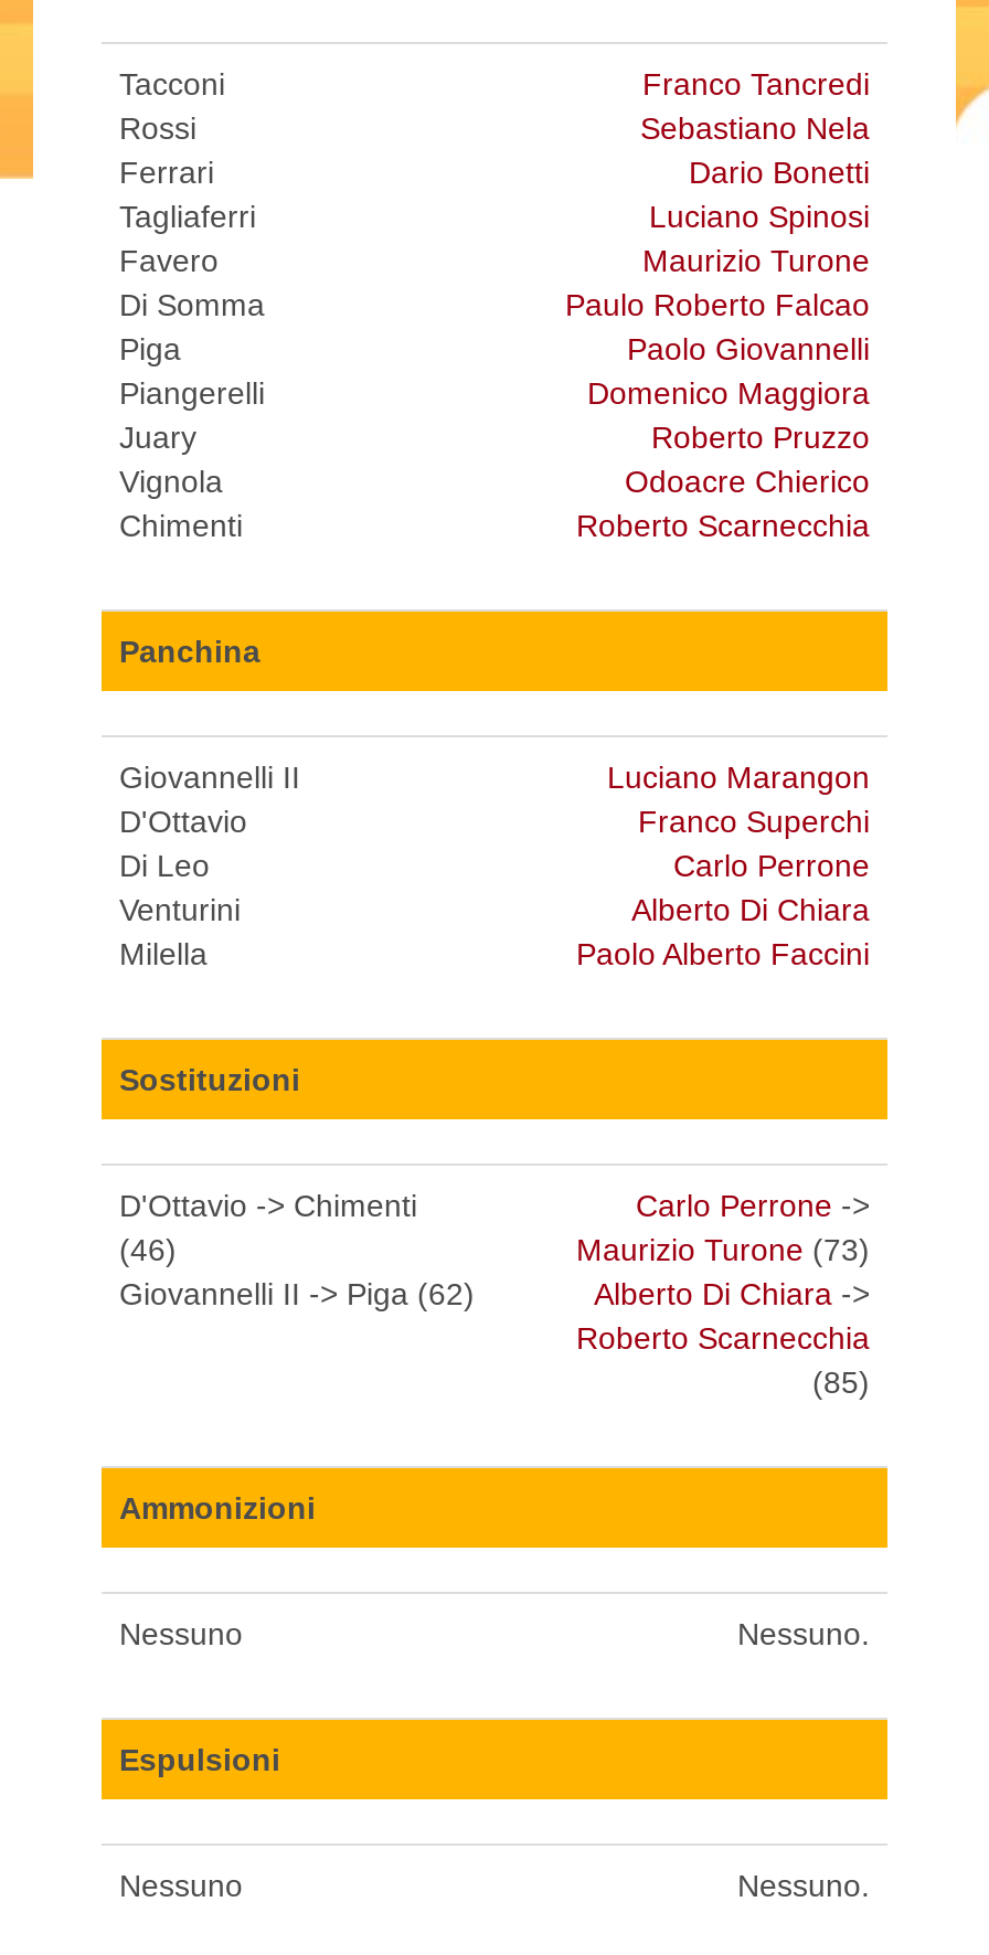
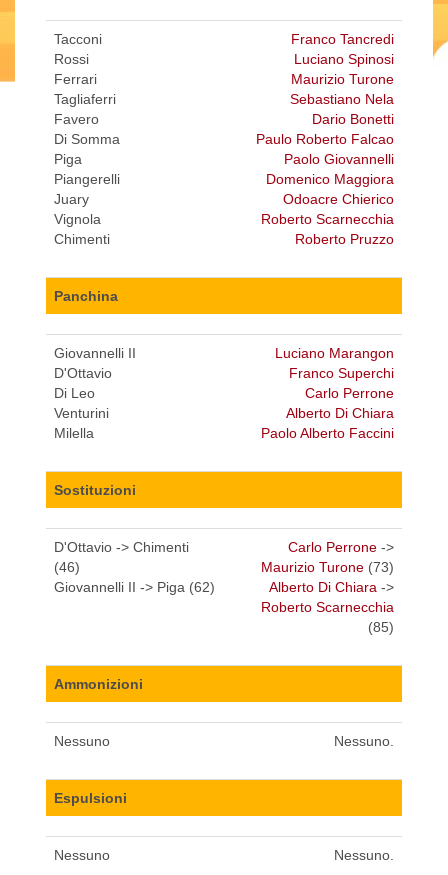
moved [640,111,870,191] -> [290,91,394,127]: Sebastiano Nela | Dario Bonetti
moved [642,200,870,279] -> [291,51,394,87]: Luciano Spinosi | Maurizio Turone
moved [651,421,870,456] -> [295,231,394,247]: Roberto Pruzzo
moved [576,465,870,544] -> [261,191,394,227]: Odoacre Chierico | Roberto Scarnecchia

